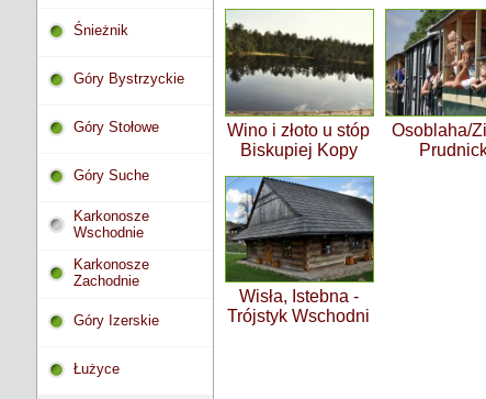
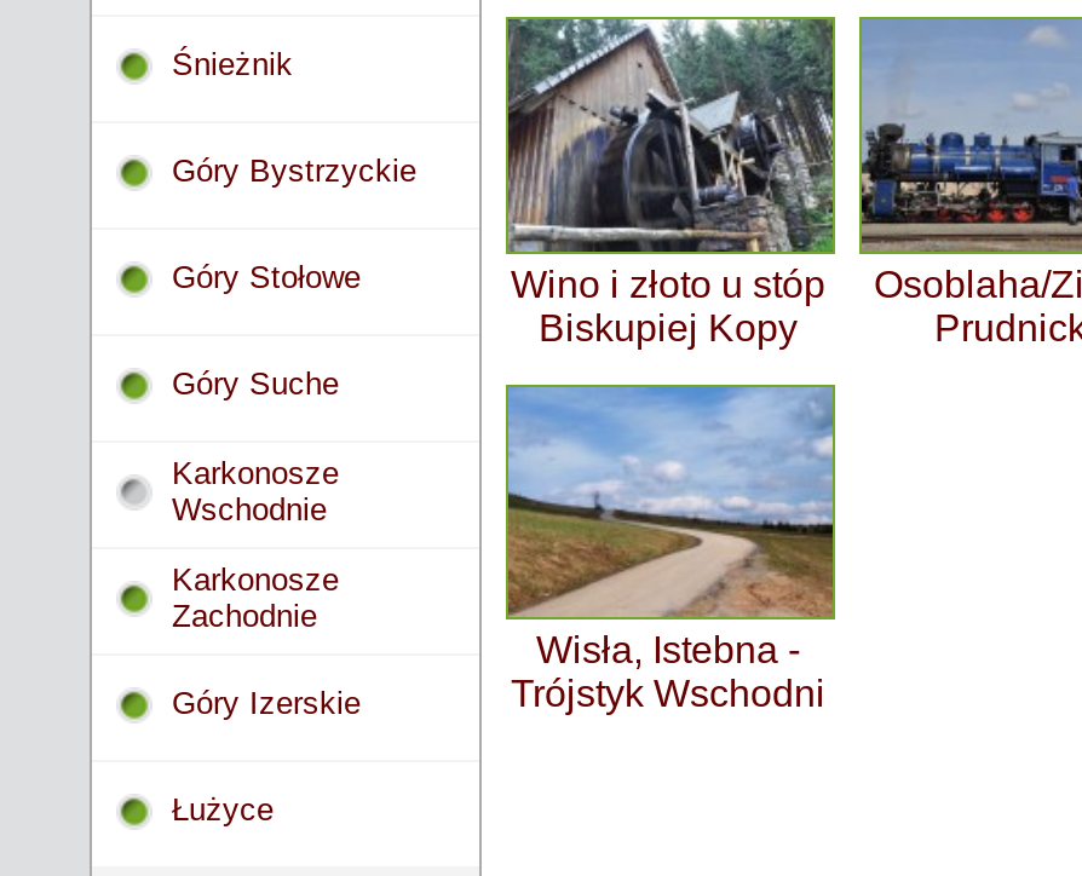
[225,9,374,117] [image] -> [506,17,835,254] [image]
[385,9,483,115] [image] -> [859,17,1075,254] [image]
[226,176,374,282] [image] -> [506,385,835,619] [image]

